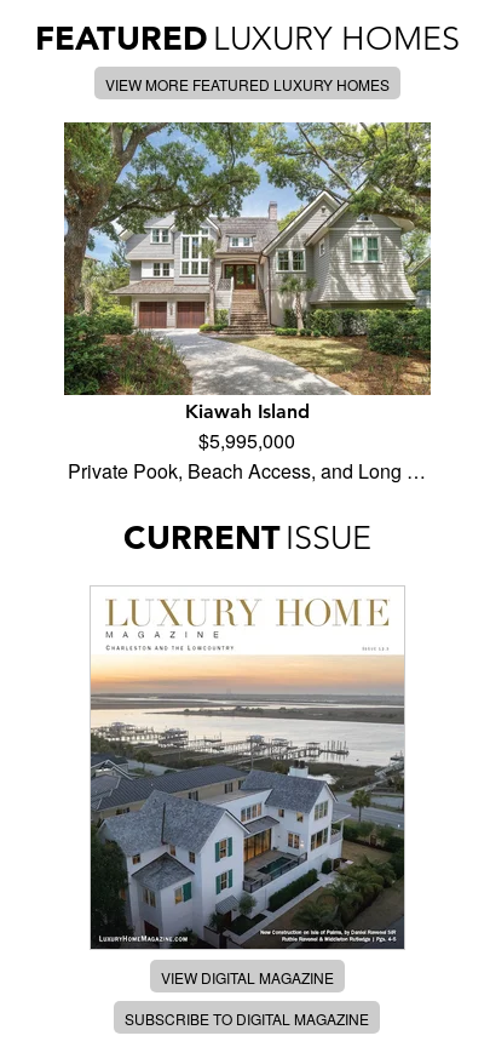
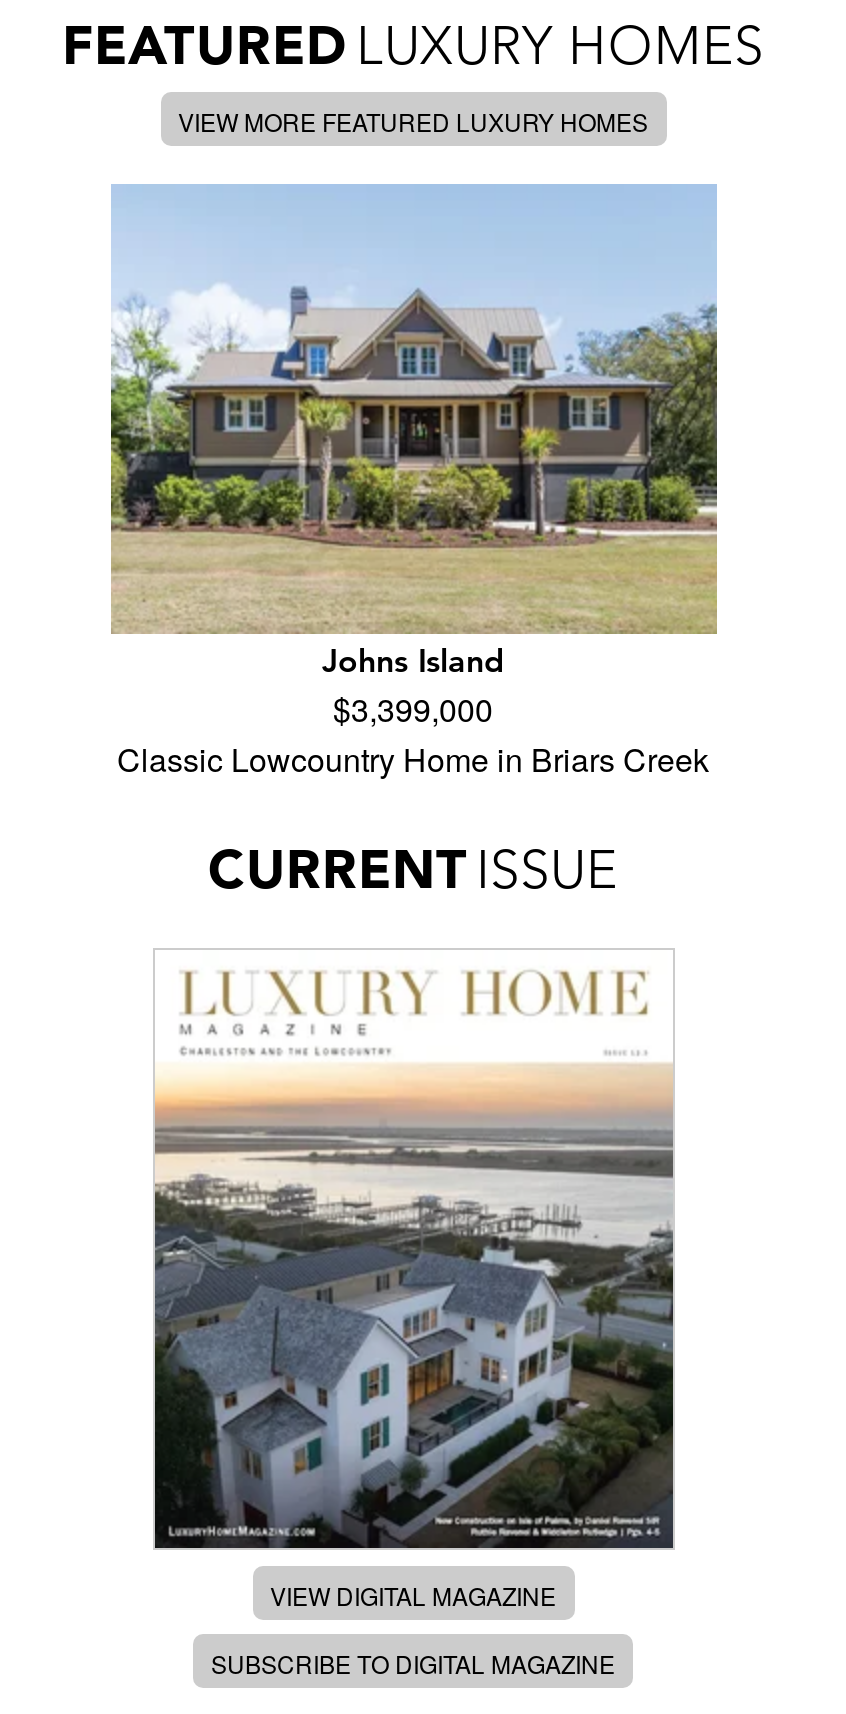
[63,121,432,485] [image] | Kiawah Island | $5,995,000 | Private Pook, Beach Access, and Long … -> [109,184,719,782] [image] | Johns Island | $3,399,000 | Classic Lowcountry Home in Briars Creek

